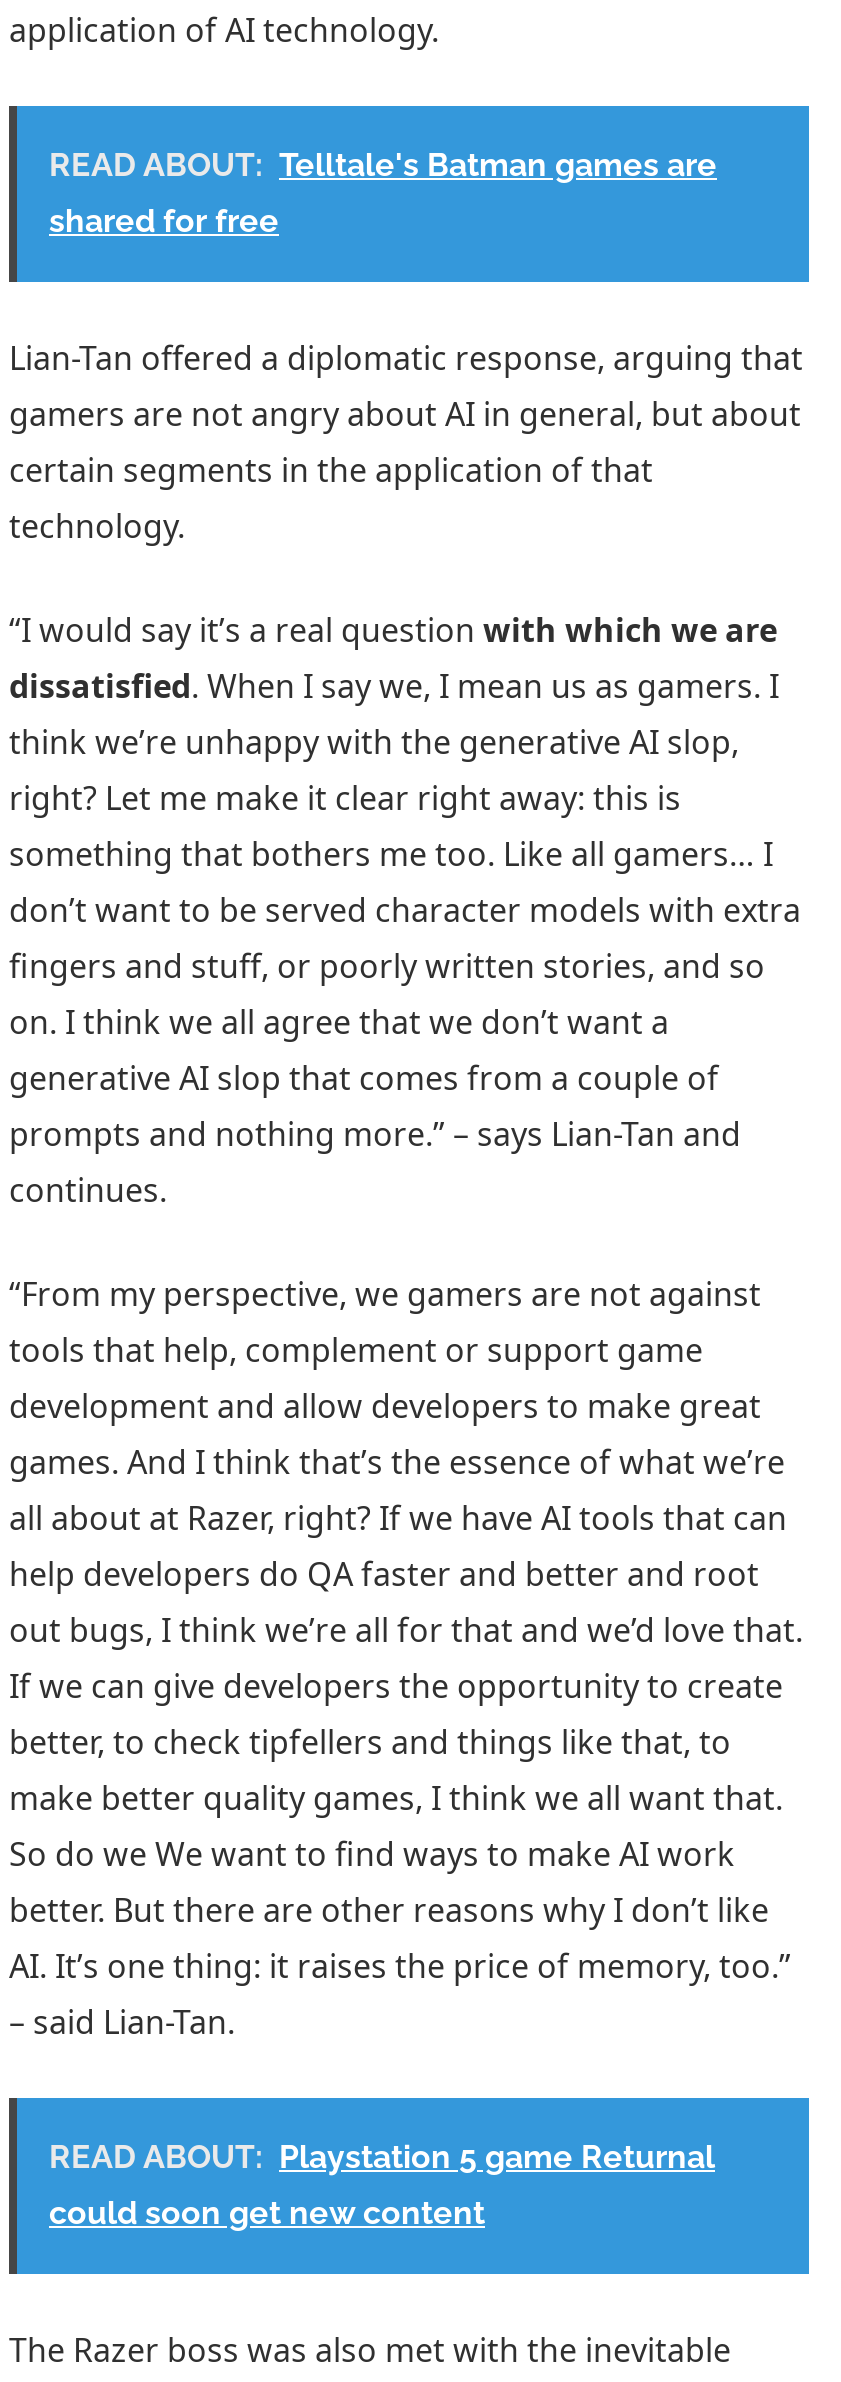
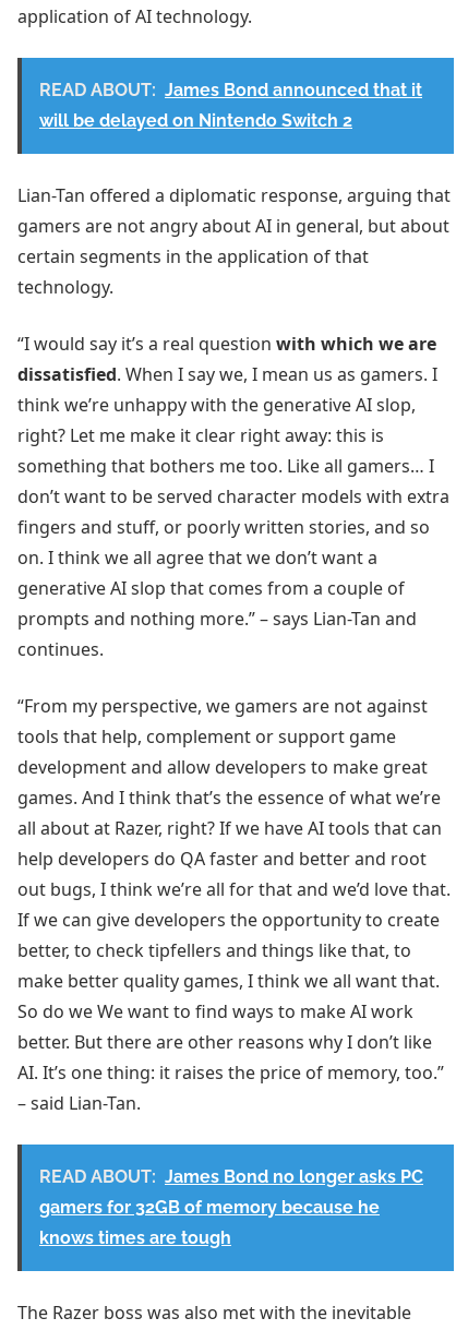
[49,147,717,185] READ ABOUT: Telltale's Batman games are -> [39,80,422,101] READ ABOUT: James Bond announced that it
[49,203,279,241] shared for free -> [39,111,352,131] will be delayed on Nintendo Switch 2
[49,2139,715,2233] READ ABOUT: Playstation 5 game Returnal | could soon get new content -> [39,1167,423,1249] READ ABOUT: James Bond no longer asks PC | gamers for 32GB of memory because he | knows times are tough

